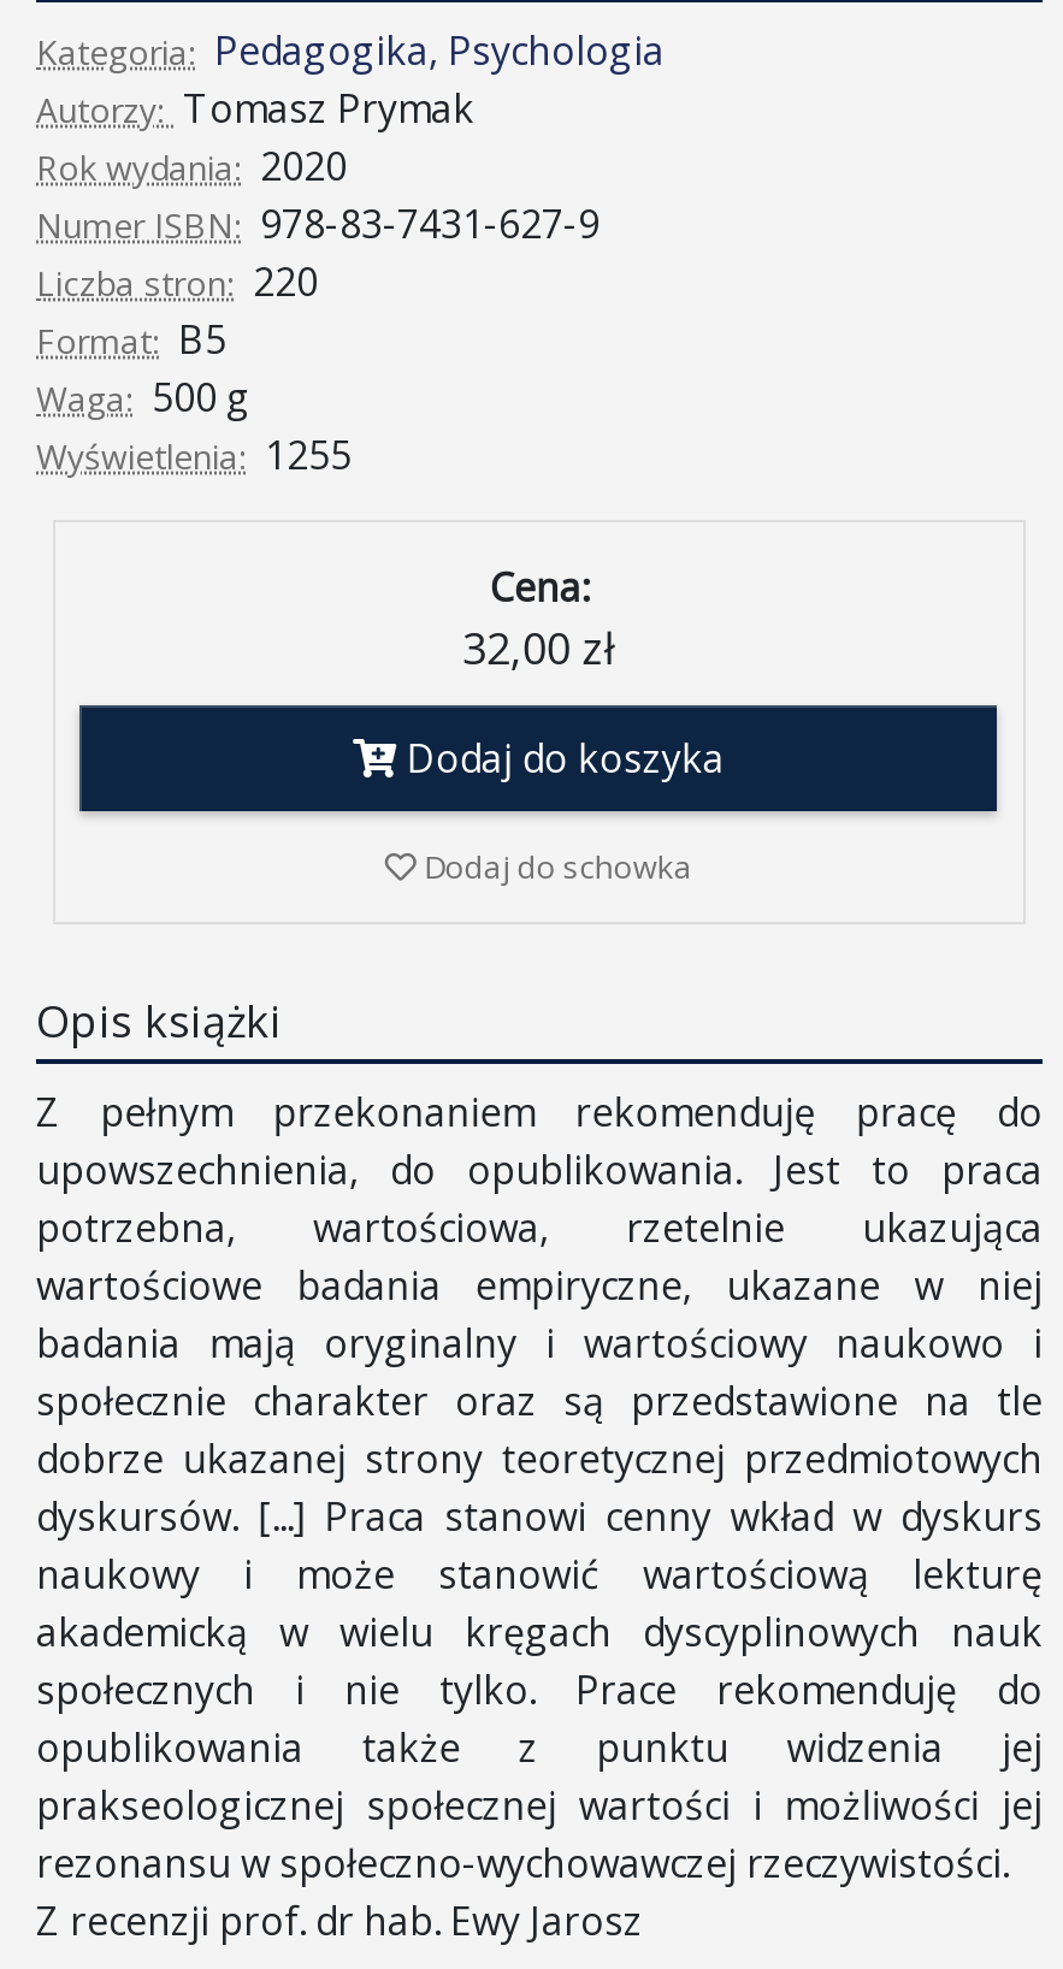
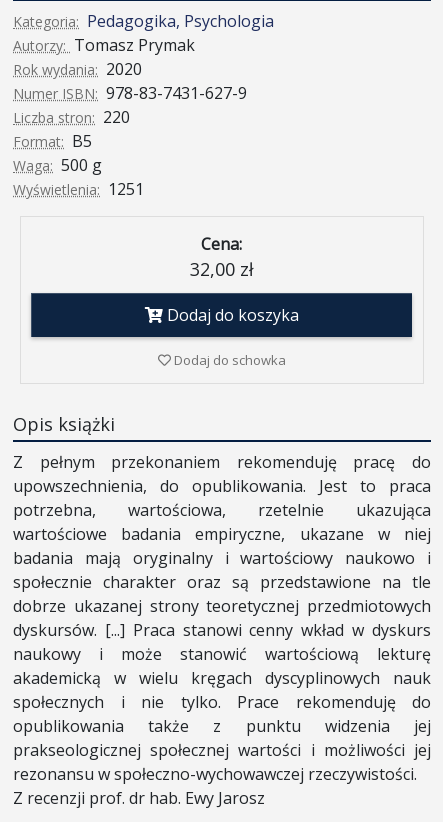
[36,428,352,481] Wyświetlenia: 1255 -> [13,178,144,200] Wyświetlenia: 1251

